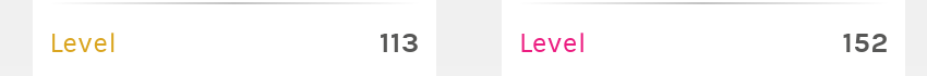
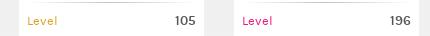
[380,27,419,59] 113 -> [175,13,196,28] 105
[842,27,888,59] 152 -> [390,13,411,28] 196

